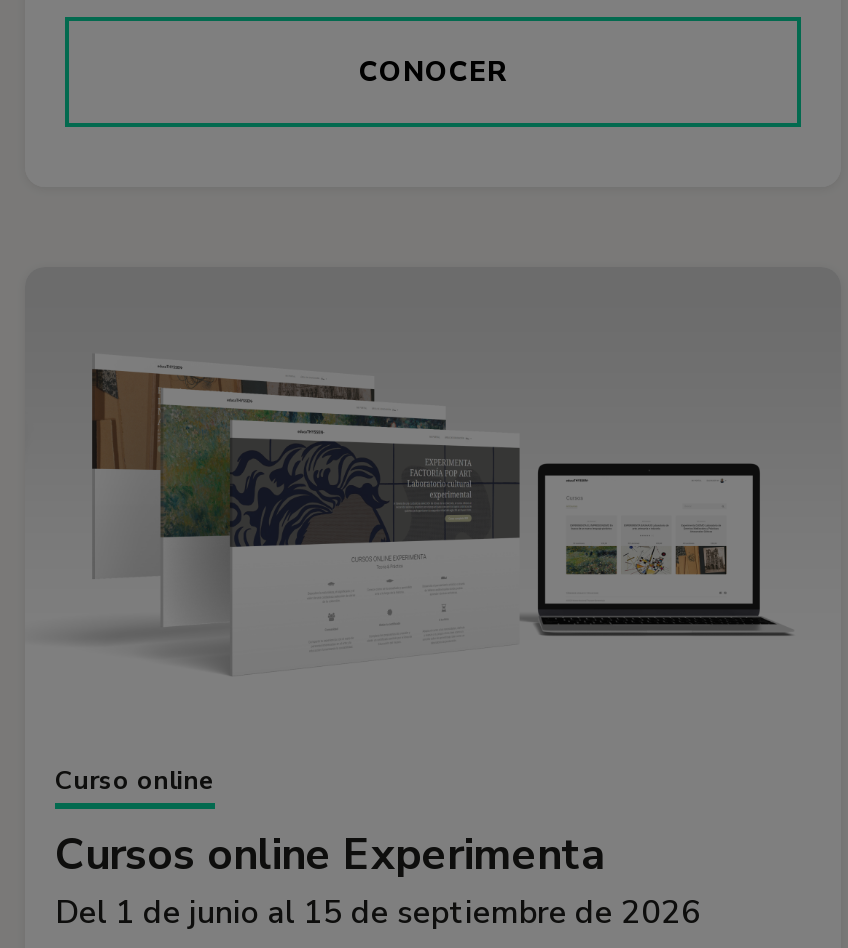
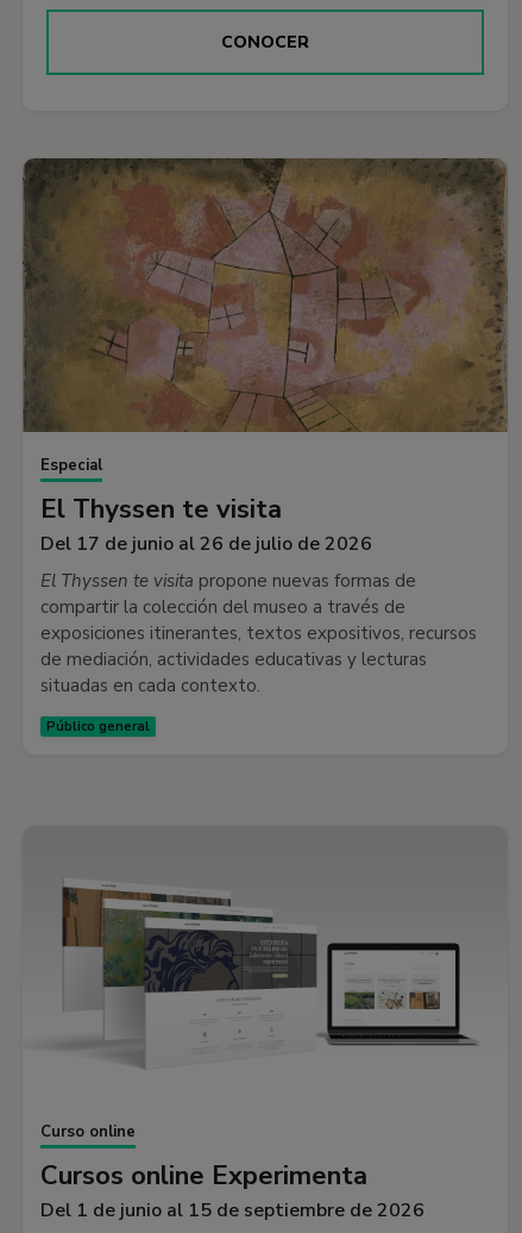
none -> [21,157,509,735] [image] | Especial | El Thyssen te visita | Del 17 de junio al 26 de julio de 2026 | El Thyssen te visita propone nuevas formas de | compartir la colección del museo a través de | exposiciones itinerantes, textos expositivos, recursos | de mediación, actividades educativas y lecturas | situadas en cada contexto. | Público general

